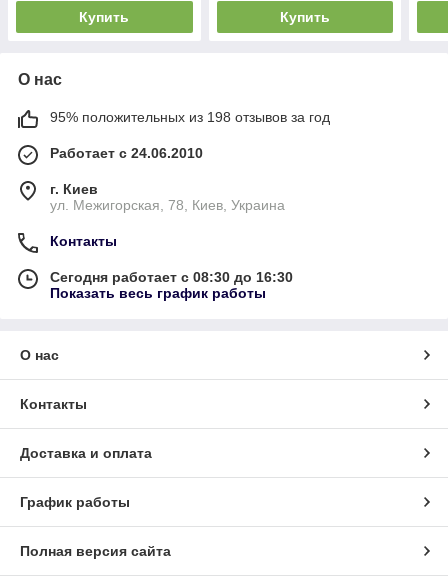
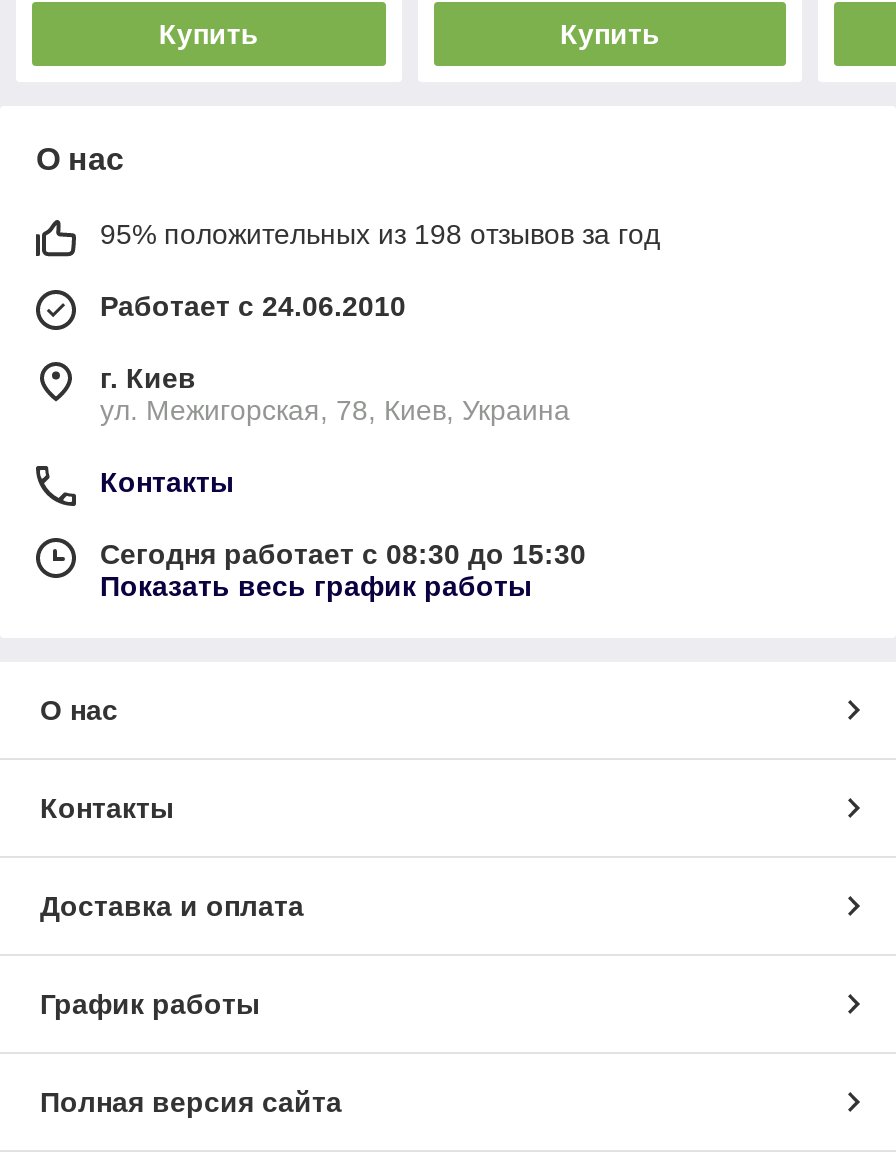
[50,269,293,285] Сегодня работает с 08:30 до 16:30 -> [100,539,586,571] Сегодня работает с 08:30 до 15:30

